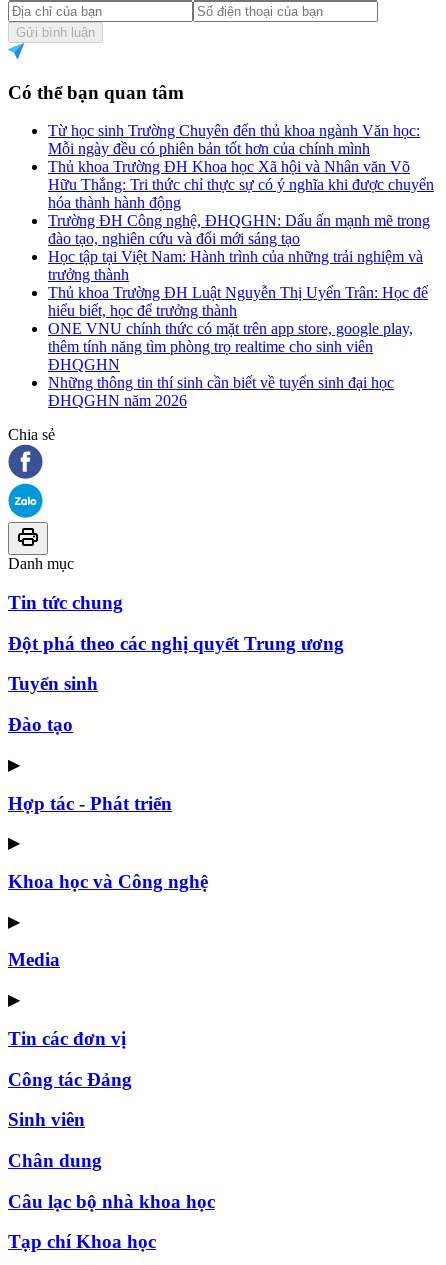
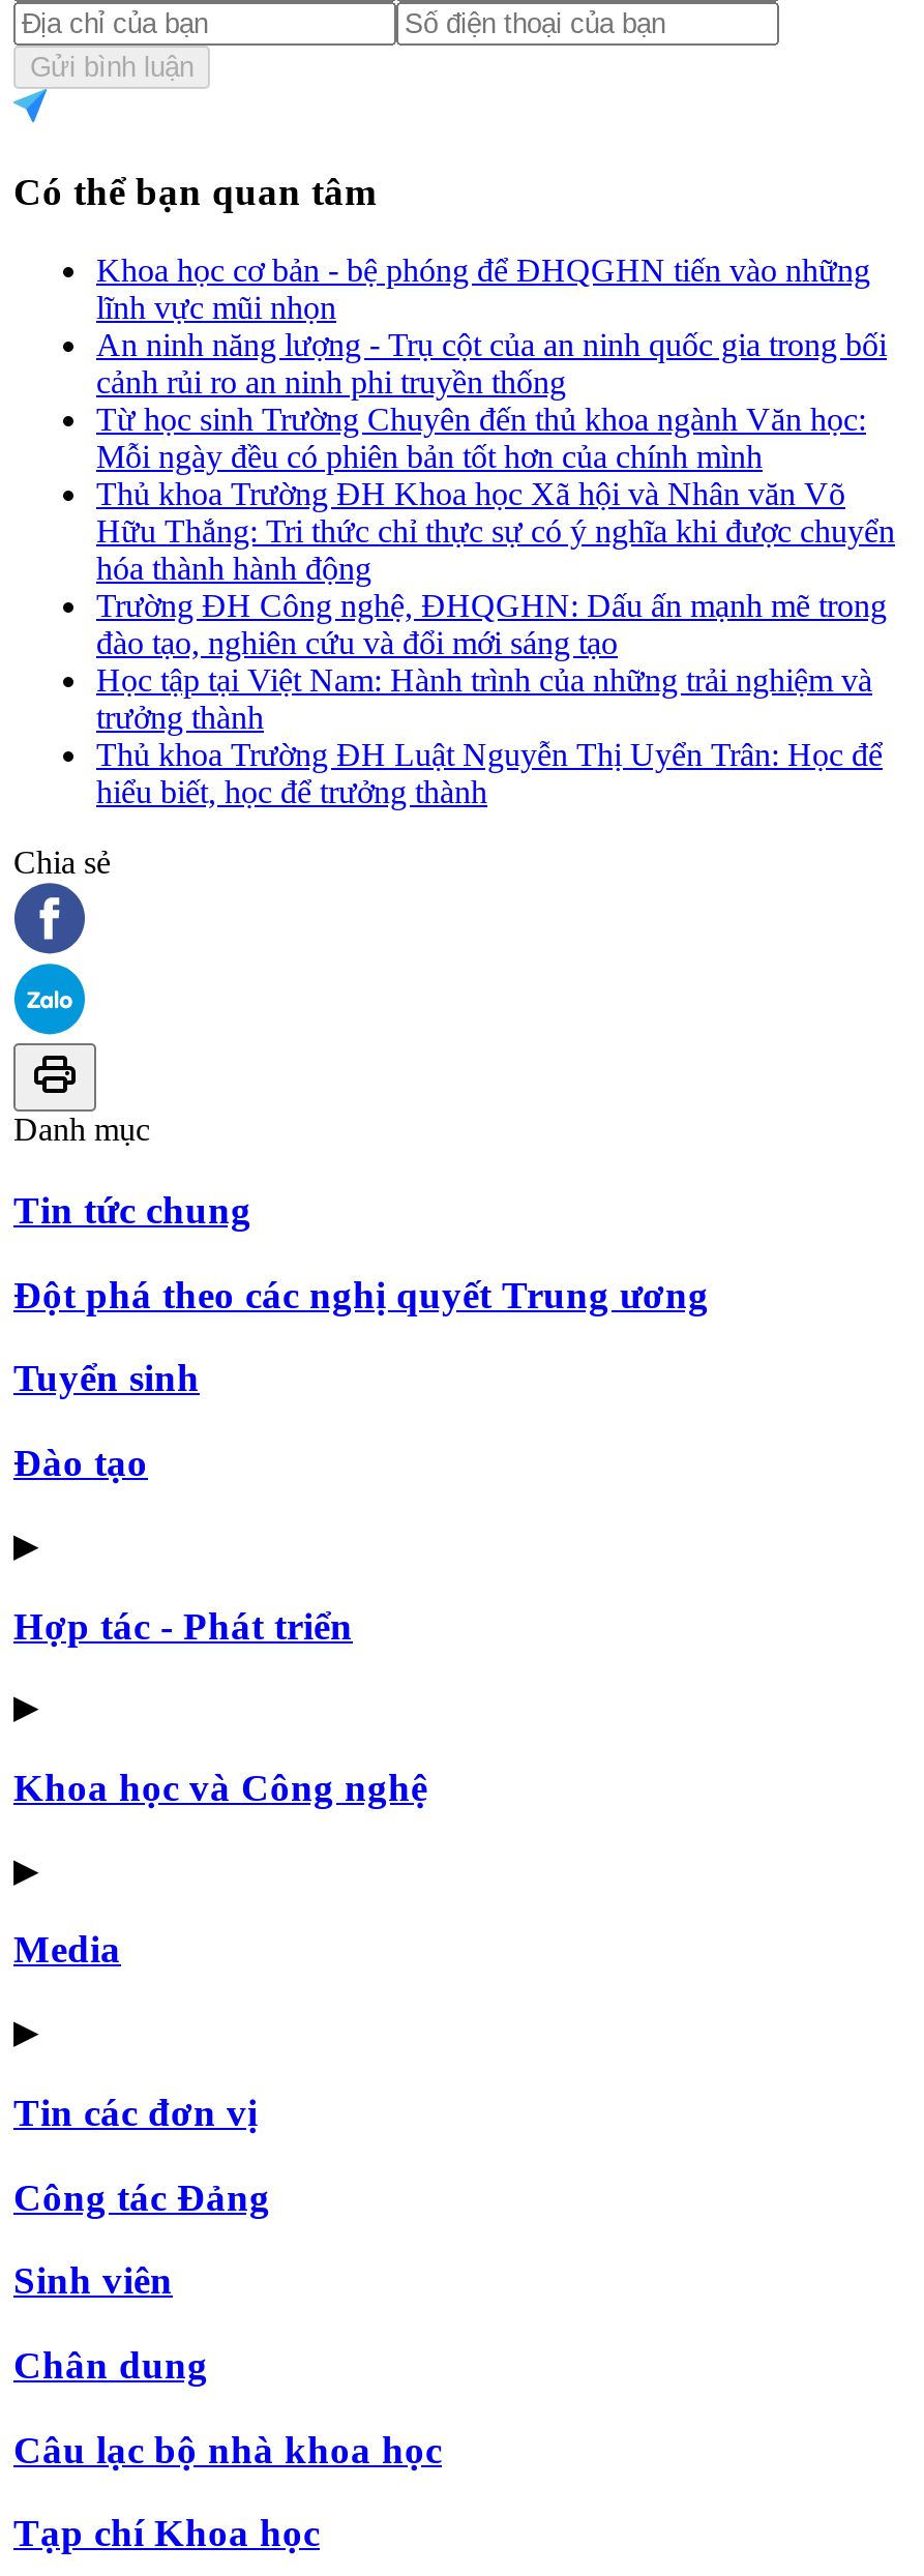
none -> [96,253,887,400] Khoa học cơ bản - bệ phóng để ĐHQGHN tiến vào những | lĩnh vực mũi nhọn | An ninh năng lượng - Trụ cột của an ninh quốc gia trong bối | cảnh rủi ro an ninh phi truyền thống
moved [48,122,434,319] -> [96,402,895,810]: Từ học sinh Trường Chuyên đến thủ khoa ngành Văn học: | Mỗi ngày đều có phiên bản tốt hơn của chính mình | Thủ khoa Trường ĐH Khoa học Xã hội và Nhân văn Võ | ... | Thủ khoa Trường ĐH Luật Nguyễn Thị Uyển Trân: Học để | hiểu biết, học để trưởng thành
[48,320,413,409] ONE VNU chính thức có mặt trên app store, google play, | thêm tính năng tìm phòng trọ realtime cho sinh viên | ĐHQGHN | Những thông tin thí sinh cần biết về tuyển sinh đại học | ĐHQGHN năm 2026 -> none

